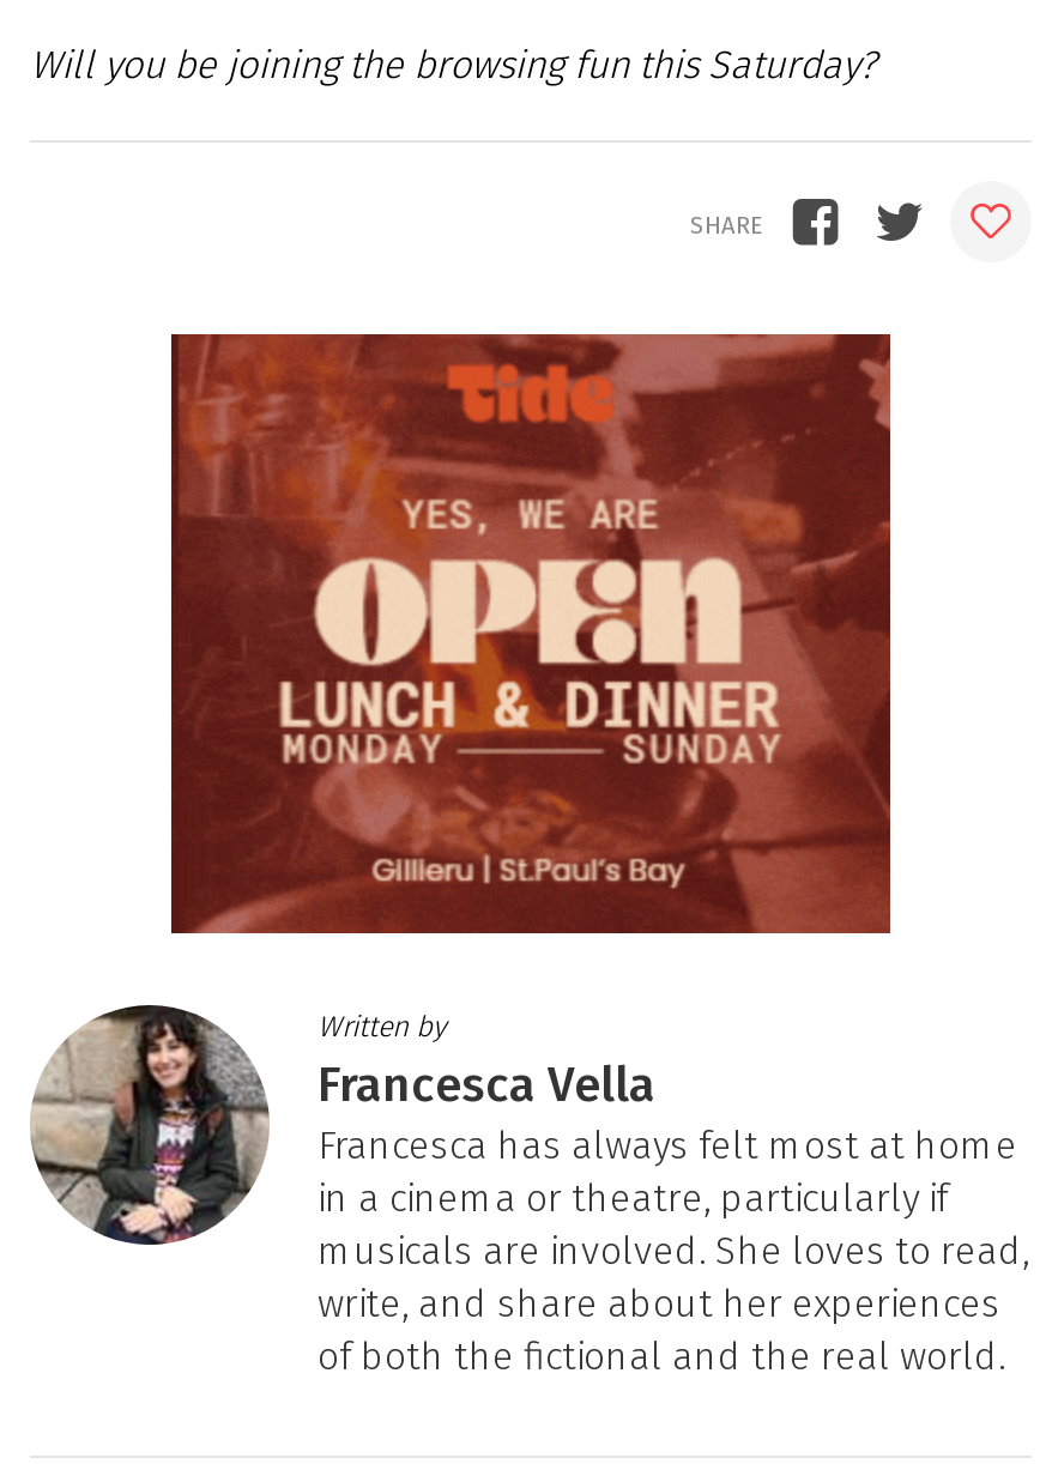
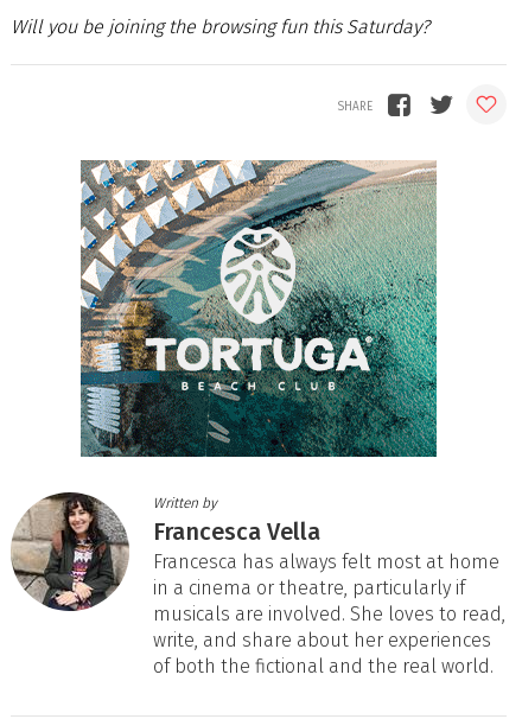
[169,332,893,936] [image] -> [79,159,438,458] [image]

